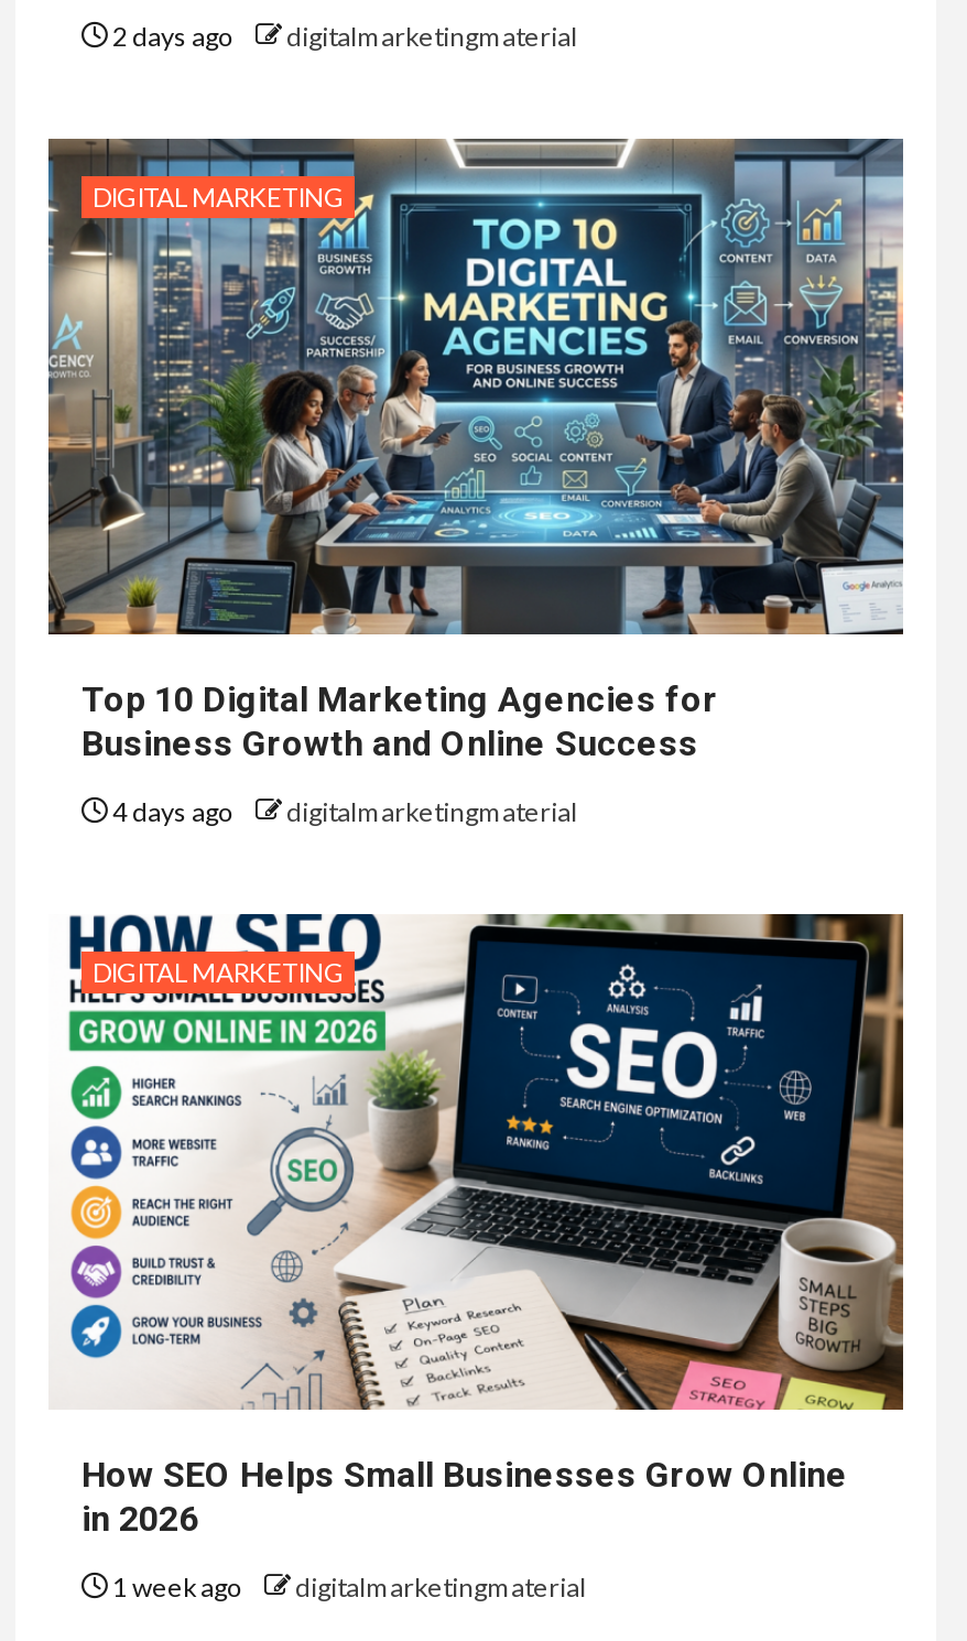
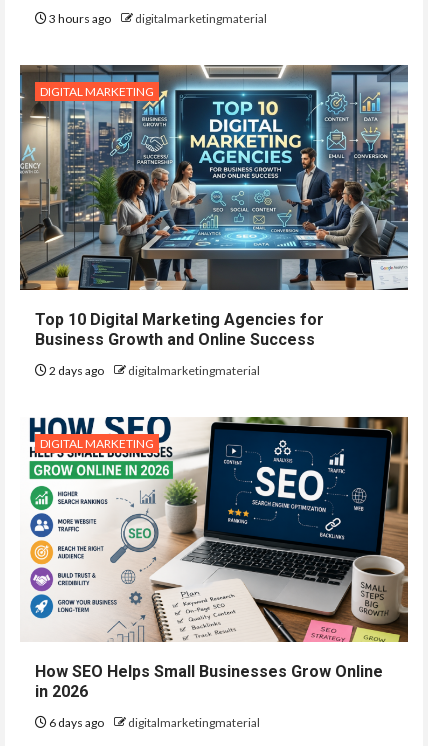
[108,20,577,53] 2 days ago digitalmarketingmaterial -> [47,11,267,26] 3 hours ago digitalmarketingmaterial
[108,795,577,828] 4 days ago digitalmarketingmaterial -> [47,363,260,378] 2 days ago digitalmarketingmaterial
[108,1571,586,1604] 1 week ago digitalmarketingmaterial -> [47,715,260,730] 6 days ago digitalmarketingmaterial

